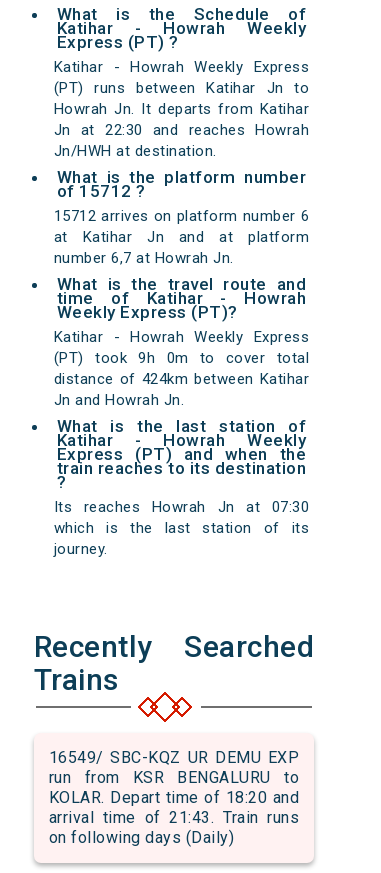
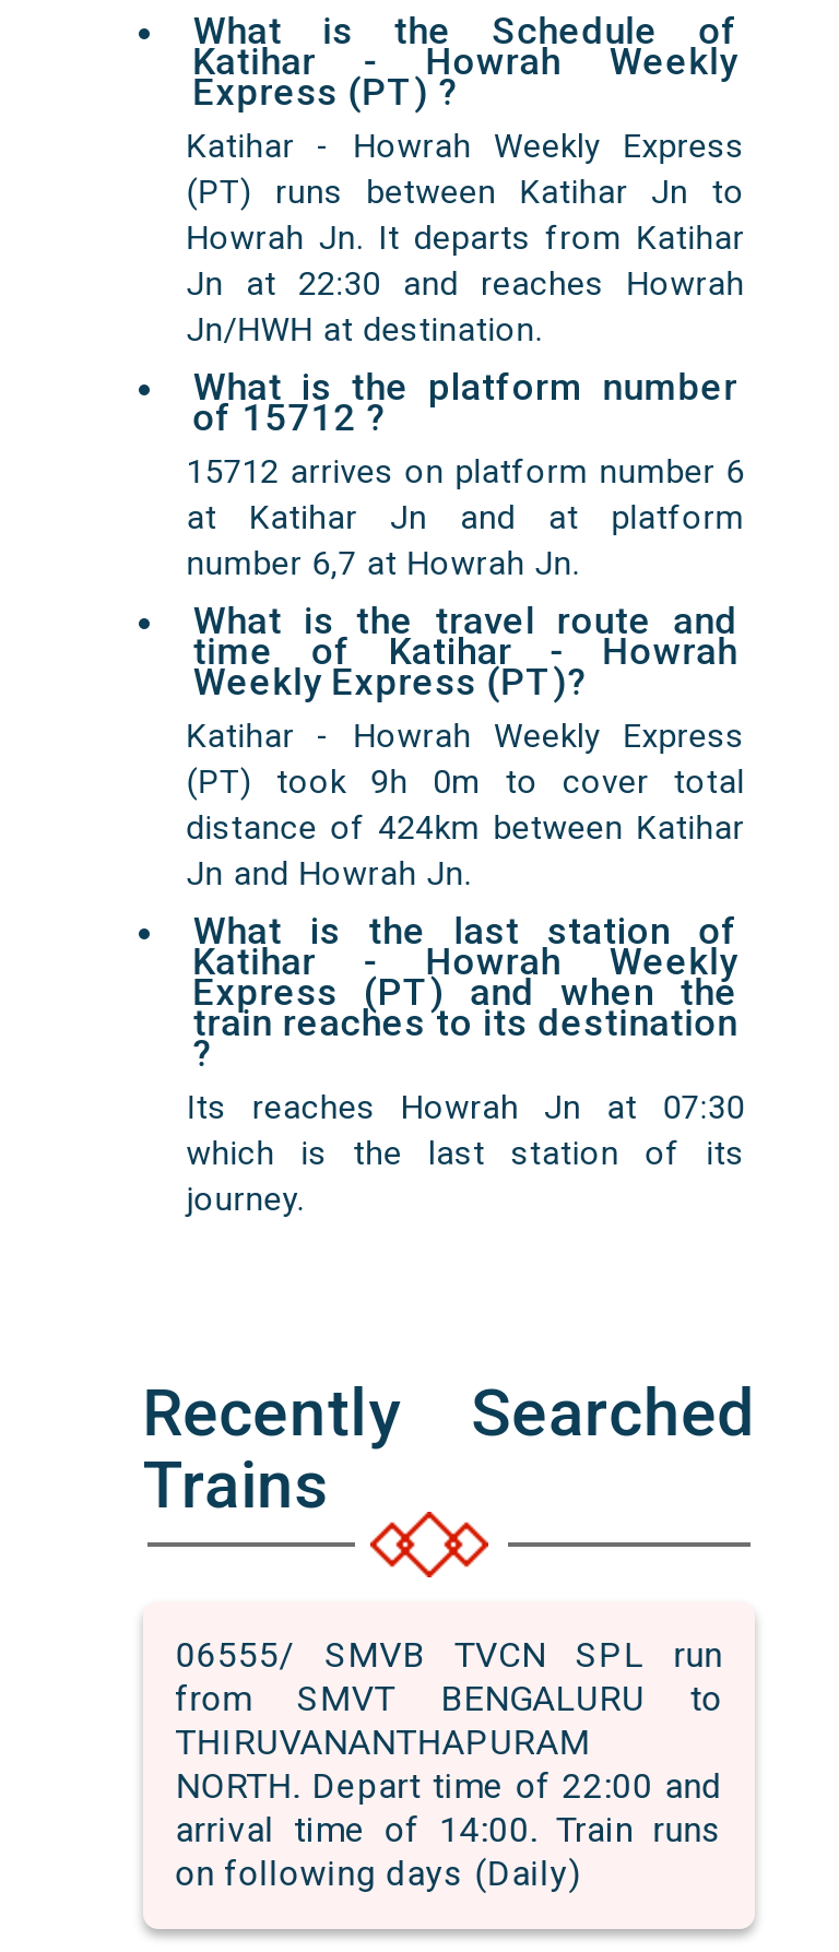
[49,748,299,827] 16549/ SBC-KQZ UR DEMU EXP | run from KSR BENGALURU to | KOLAR. Depart time of 18:20 and | arrival time of 21:43. Train runs -> [175,1635,723,1851] 06555/ SMVB TVCN SPL run | from SMVT BENGALURU to | THIRUVANANTHAPURAM | NORTH. Depart time of 22:00 and | arrival time of 14:00. Train runs

